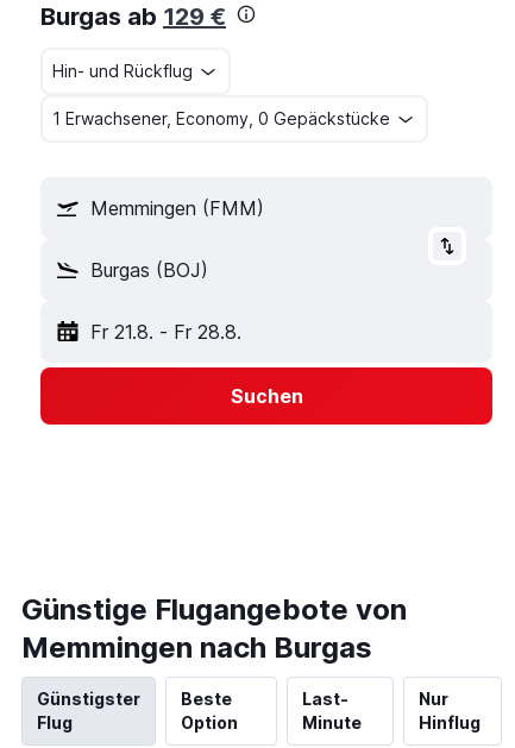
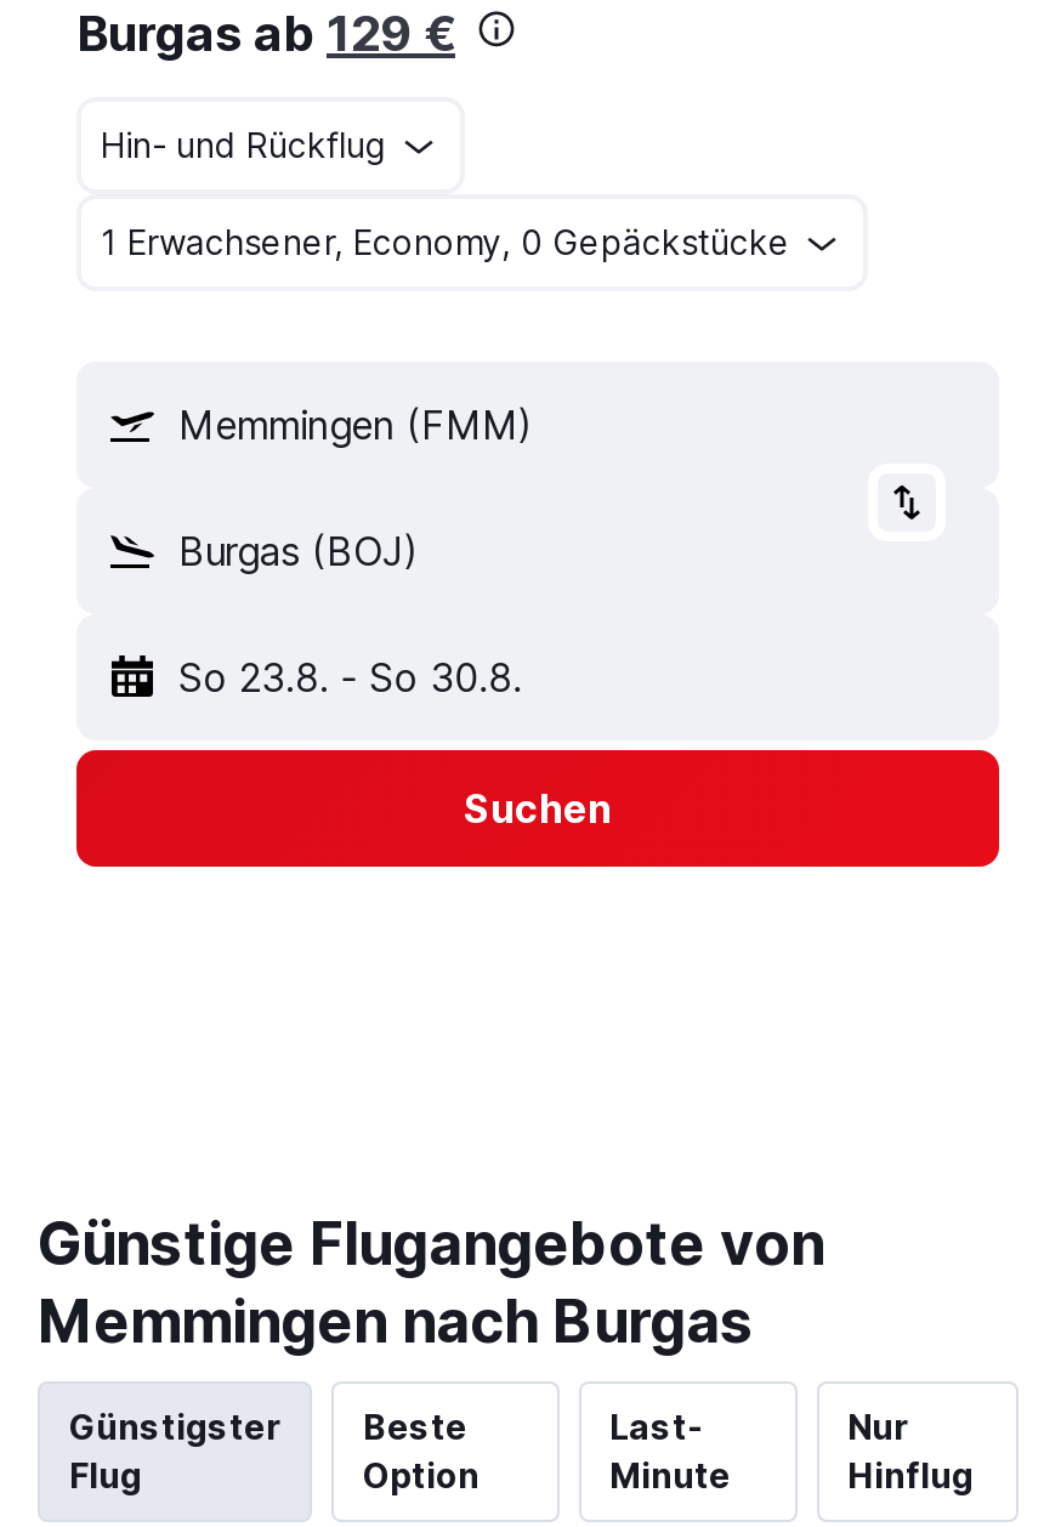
[90,320,241,344] Fr 21.8. - Fr 28.8. -> [178,653,522,702] So 23.8. - So 30.8.

